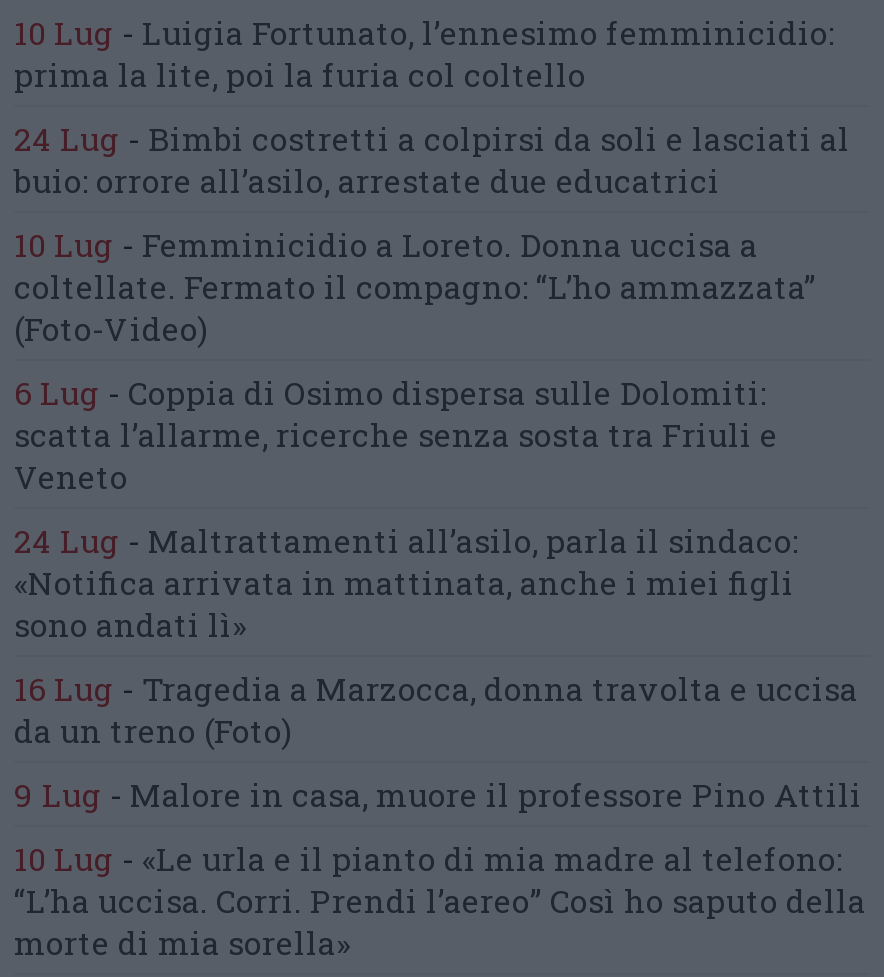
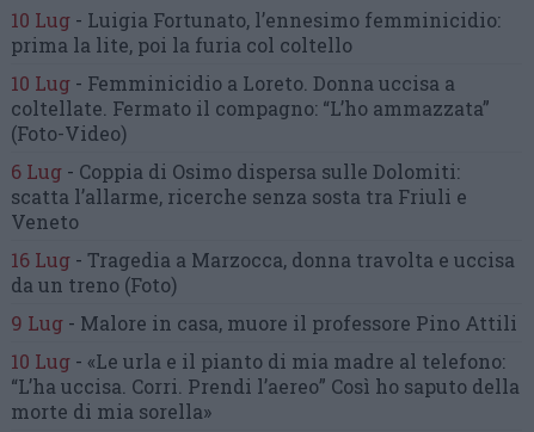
[14,118,850,202] 24 Lug - Bimbi costretti a colpirsi da soli e lasciati al | buio: orrore all’asilo, arrestate due educatrici -> none
[14,520,798,646] 24 Lug - Maltrattamenti all’asilo, parla il sindaco: | «Notifica arrivata in mattinata, anche i miei figli | sono andati lì» -> none

